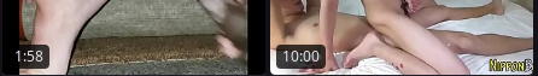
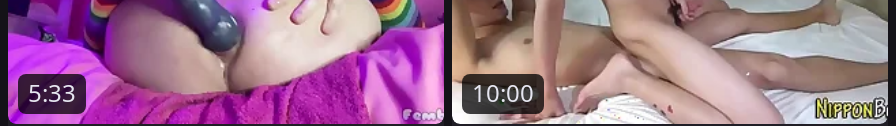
[14,46,43,66] 1:58 -> [28,76,76,110] 5:33

